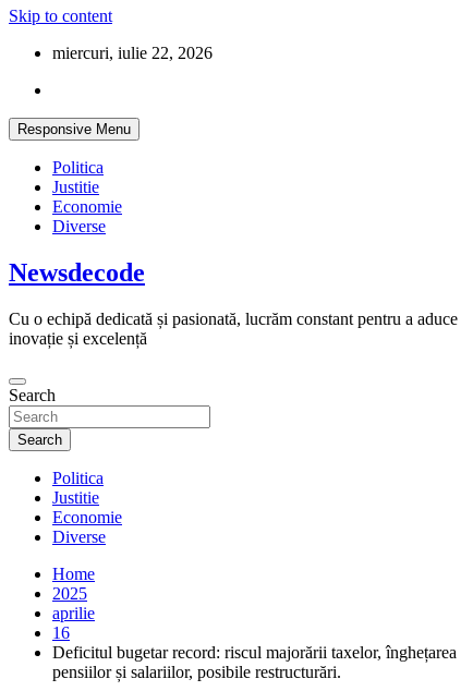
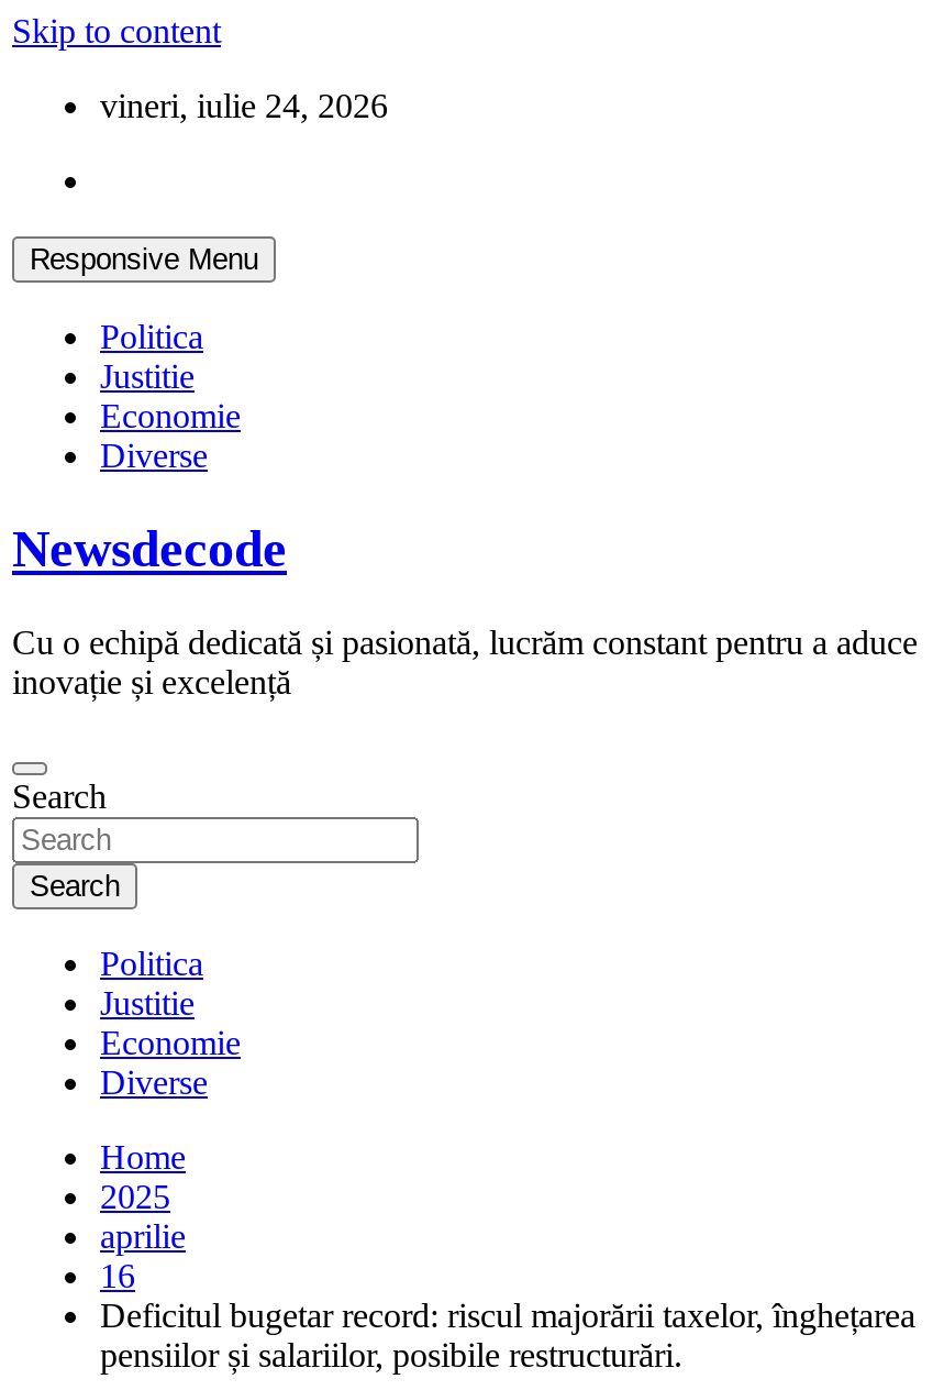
[52,44,213,62] miercuri, iulie 22, 2026 -> [100,87,388,124] vineri, iulie 24, 2026

